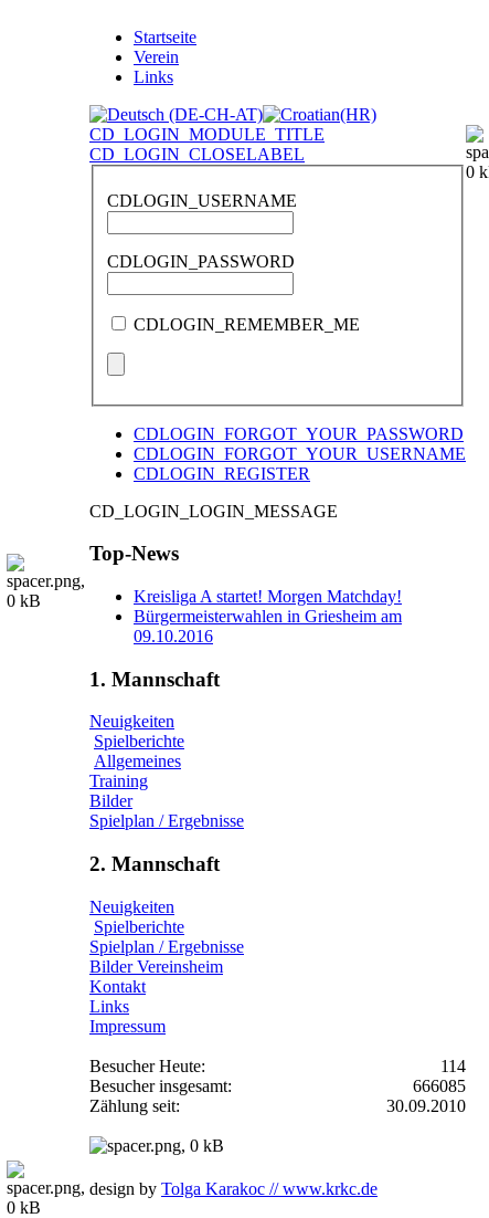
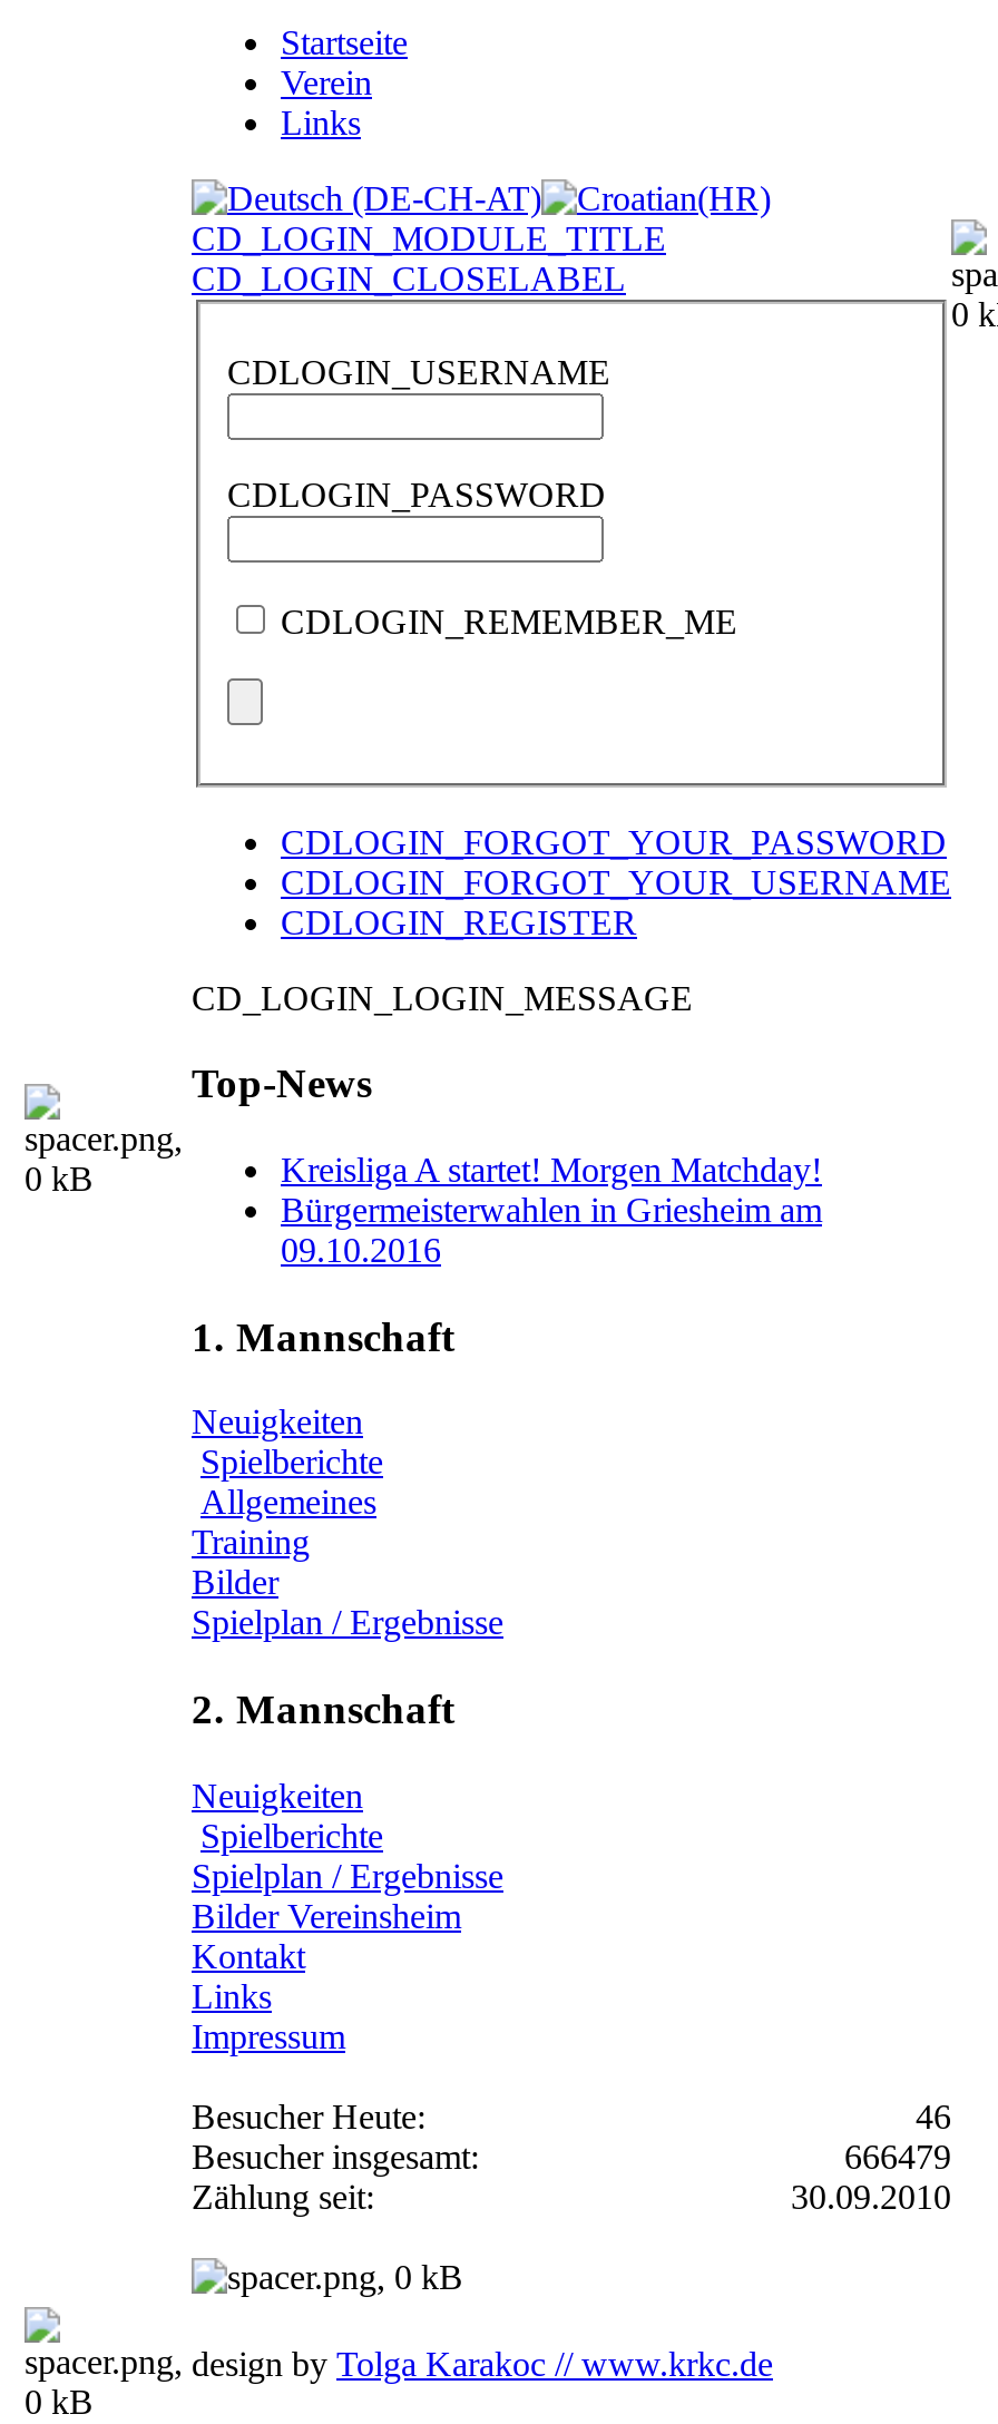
[440,1057,466,1075] 114 -> [916,2097,951,2135] 46
[413,1076,466,1095] 666085 -> [844,2137,951,2175] 666479

